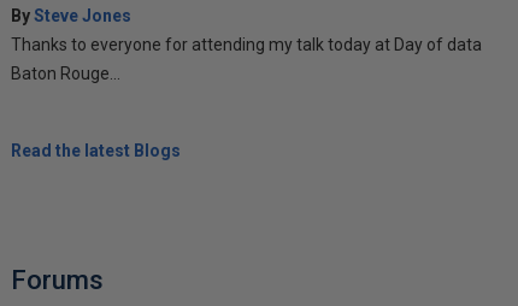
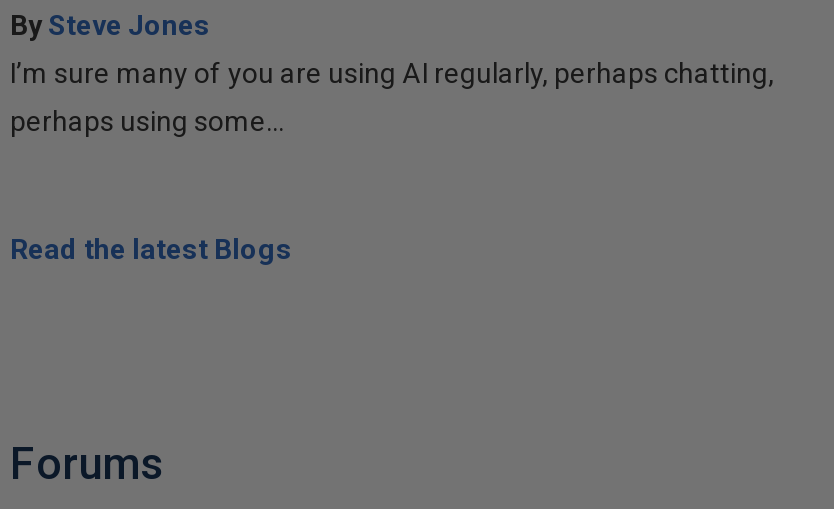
[11,35,482,54] Thanks to everyone for attending my talk today at Day of data -> [10,57,774,89] I’m sure many of you are using AI regularly, perhaps chatting,
[11,64,120,83] Baton Rouge... -> [10,105,284,137] perhaps using some...

